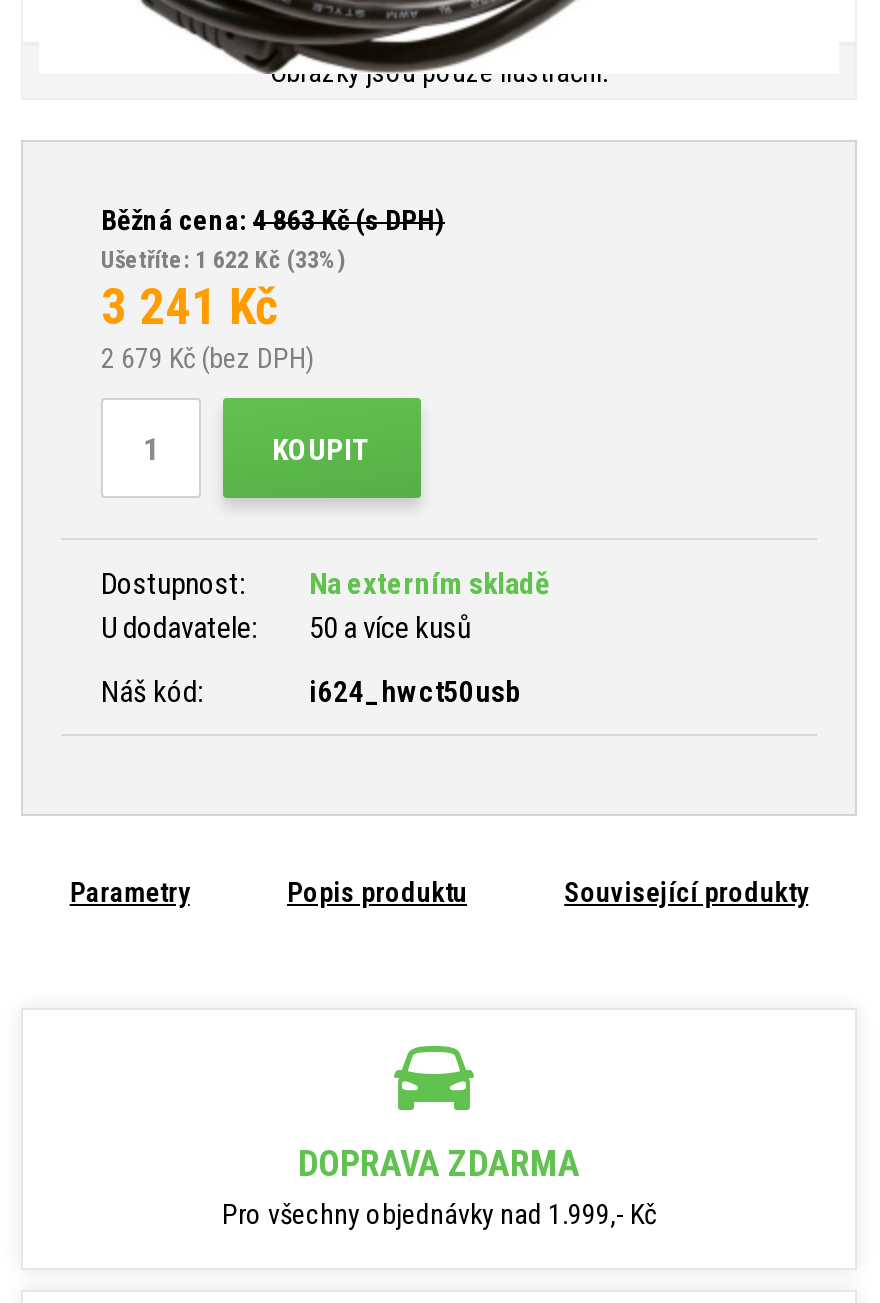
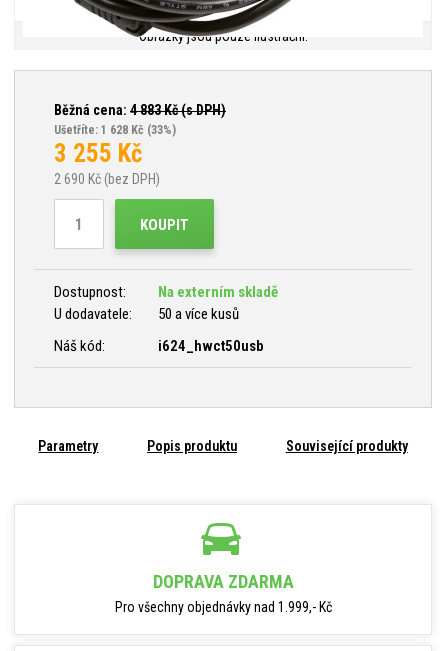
[101,204,445,236] Běžná cena: 4 863Kč (s DPH) -> [54,102,226,118] Běžná cena: 4 883Kč (s DPH)
[101,246,345,274] Ušetříte: 1 622 Kč (33%) -> [54,123,176,137] Ušetříte: 1 628 Kč (33%)
[101,278,279,336] 3 241 Kč -> [54,139,143,168] 3 255 Kč
[101,342,313,374] 2 679 Kč (bez DPH) -> [54,171,160,187] 2 690 Kč (bez DPH)

